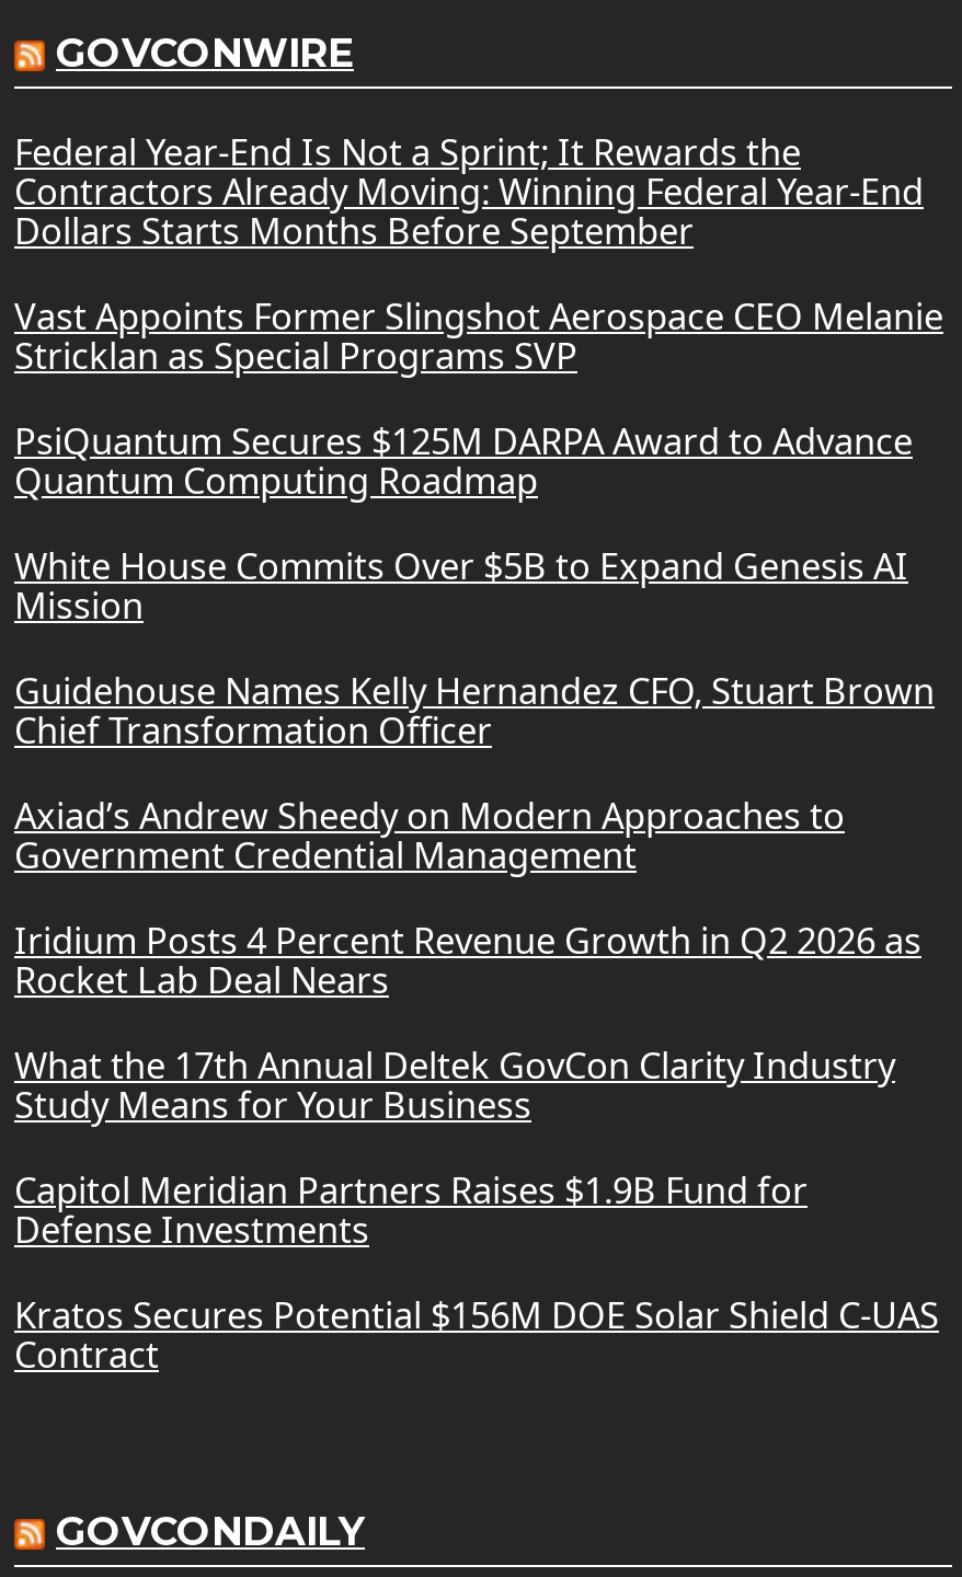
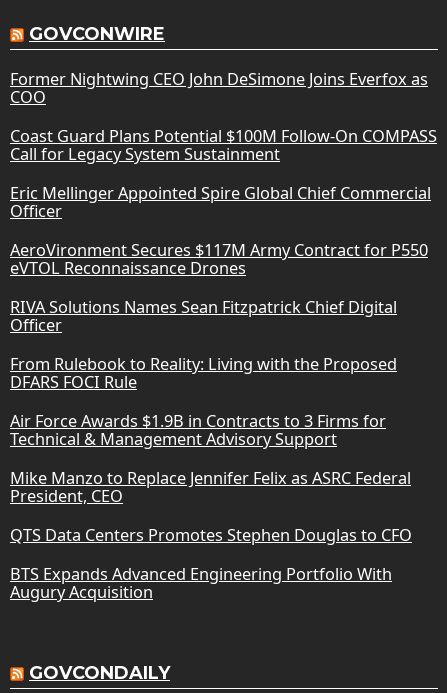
[14,127,924,255] Federal Year-End Is Not a Sprint; It Rewards the | Contractors Already Moving: Winning Federal Year-End | Dollars Starts Months Before September -> [10,68,428,108] Former Nightwing CEO John DeSimone Joins Everfox as | COO
[14,292,943,379] Vast Appoints Former Slingshot Aerospace CEO Melanie | Stricklan as Special Programs SVP -> [10,125,437,165] Coast Guard Plans Potential $100M Follow-On COMPASS | Call for Legacy System Sustainment
[14,417,913,504] PsiQuantum Secures $125M DARPA Award to Advance | Quantum Computing Roadmap -> [10,182,431,222] Eric Mellinger Appointed Spire Global Chief Commercial | Officer
[14,541,908,629] White House Commits Over $5B to Expand Genesis AI | Mission -> [10,239,428,279] AeroVironment Secures $117M Army Contract for P550 | eVTOL Reconnaissance Drones
[14,666,935,754] Guidehouse Names Kelly Hernandez CFO, Stuart Brown | Chief Transformation Officer -> [10,296,397,336] RIVA Solutions Names Sean Fitzpatrick Chief Digital | Officer
[14,791,845,879] Axiad’s Andrew Sheedy on Modern Approaches to | Government Credential Management -> [10,353,397,393] From Rulebook to Reality: Living with the Proposed | DFARS FOCI Rule
[14,916,921,1004] Iridium Posts 4 Percent Revenue Growth in Q2 2026 as | Rocket Lab Deal Nears -> [10,410,386,450] Air Force Awards $1.9B in Contracts to 3 Firms for | Technical & Management Advisory Support
[14,1041,895,1128] What the 17th Annual Deltek GovCon Clarity Industry | Study Means for Your Business -> [10,467,411,507] Mike Manzo to Replace Jennifer Felix as ASRC Federal | President, CEO
[14,1166,808,1253] Capitol Meridian Partners Raises $1.9B Fund for | Defense Investments -> [10,524,412,546] QTS Data Centers Promotes Stephen Douglas to CFO
[14,1291,939,1378] Kratos Secures Potential $156M DOE Solar Shield C-UAS | Contract -> [10,563,392,603] BTS Expands Advanced Engineering Portfolio With | Augury Acquisition

